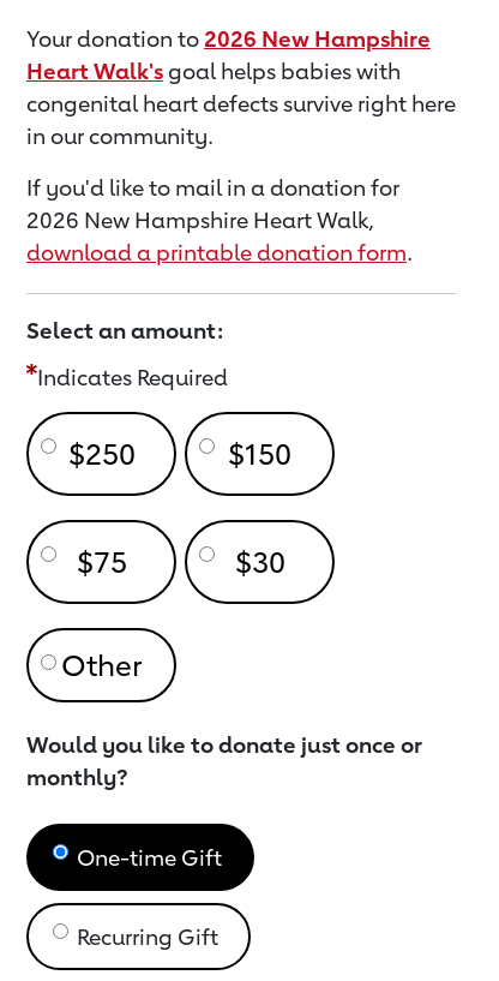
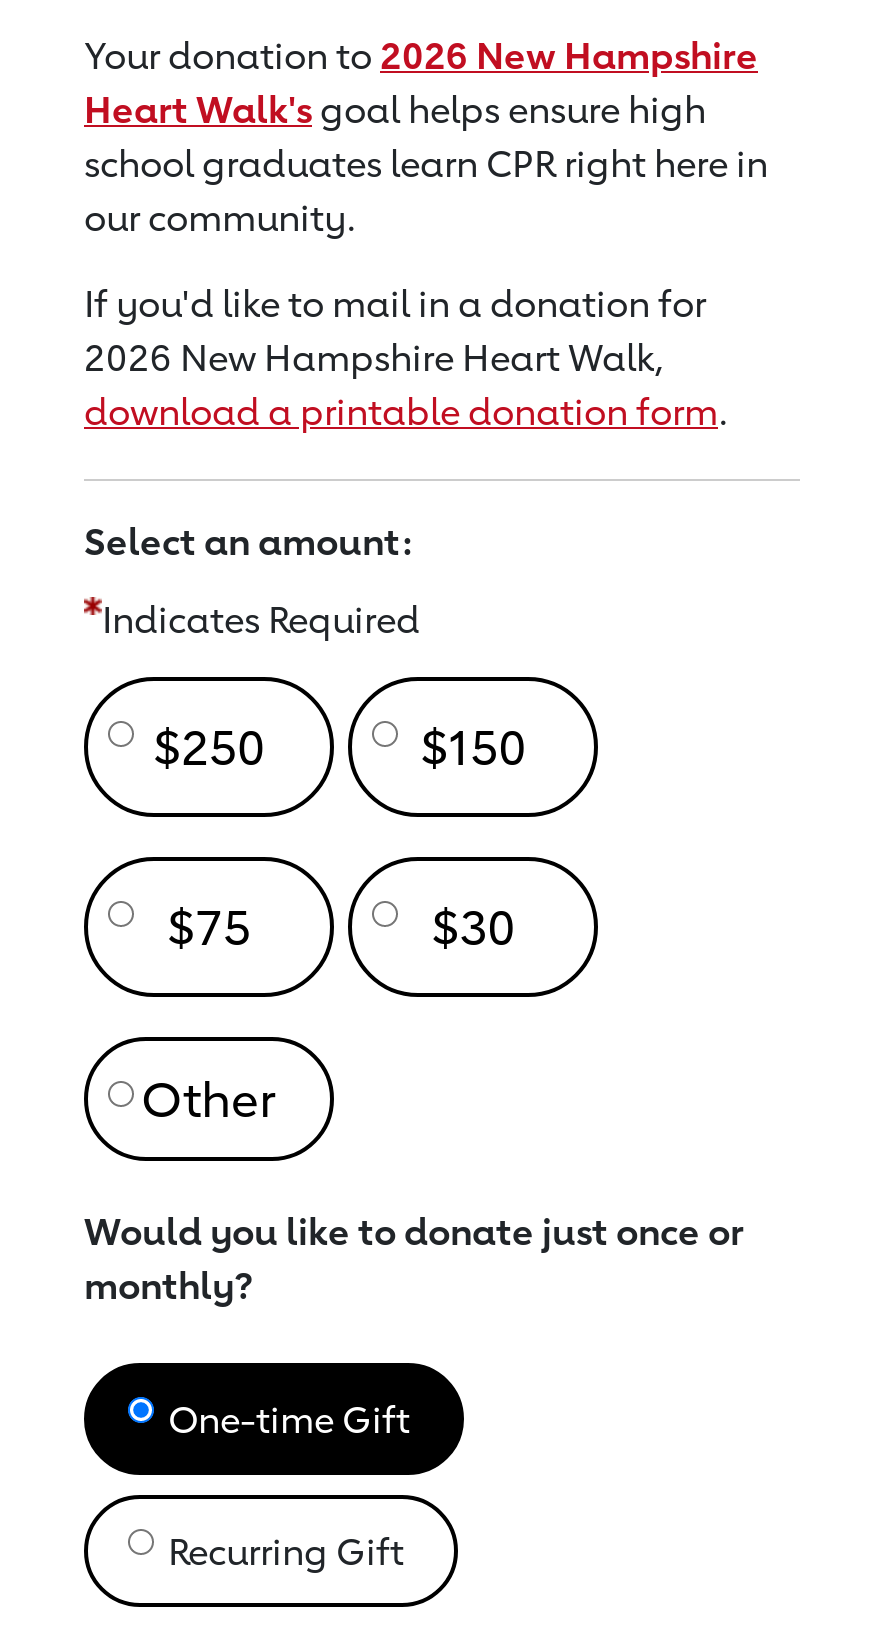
[26,58,456,149] Heart Walk's goal helps babies with | congenital heart defects survive right here | in our community. -> [84,87,768,239] Heart Walk's goal helps ensure high | school graduates learn CPR right here in | our community.

